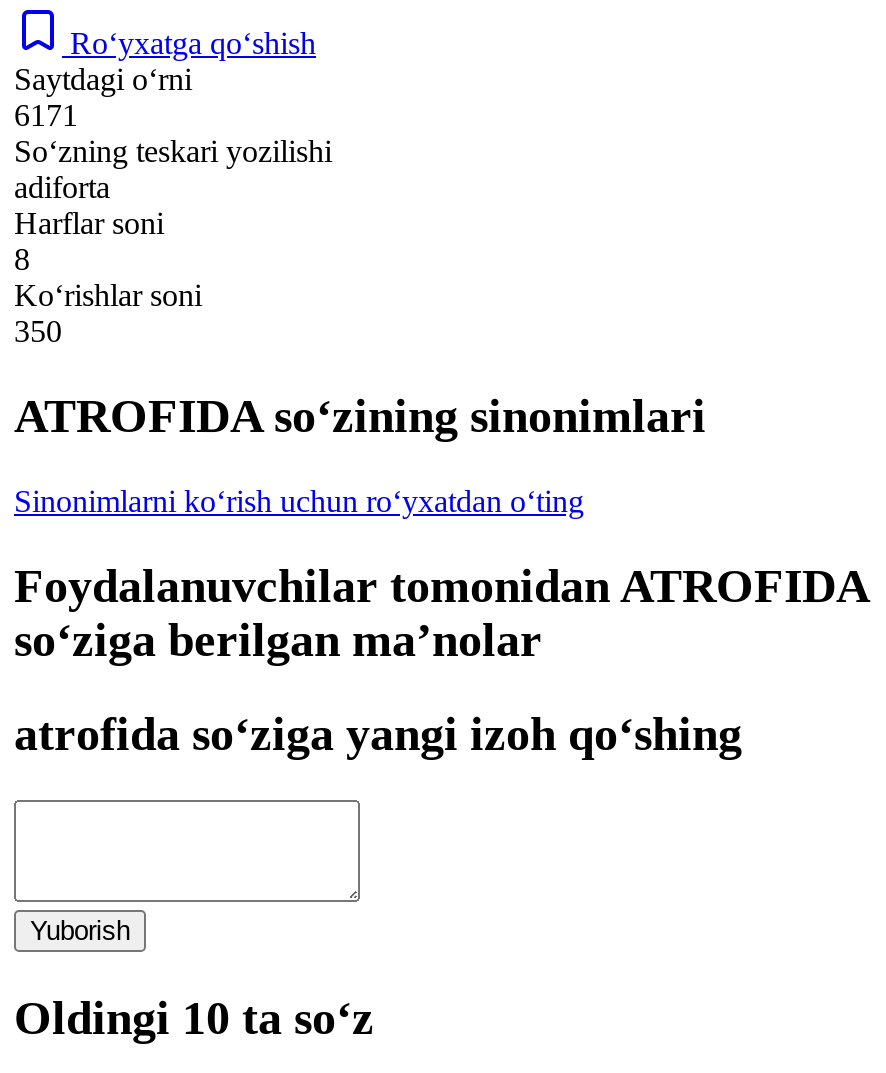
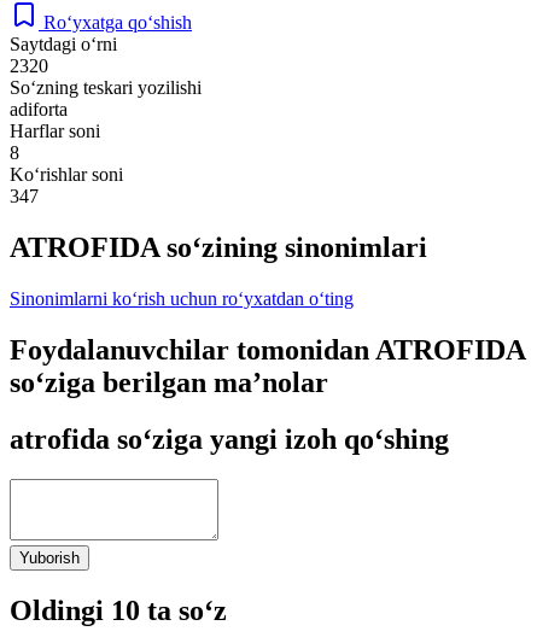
[14,98,78,132] 6171 -> [10,55,48,76] 2320
[14,314,62,348] 350 -> [10,186,39,206] 347

